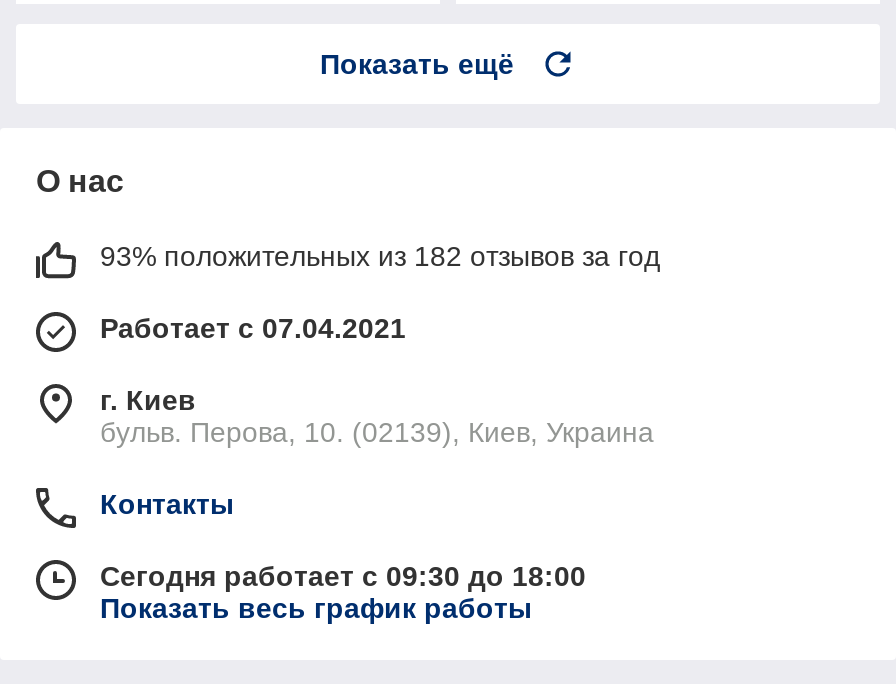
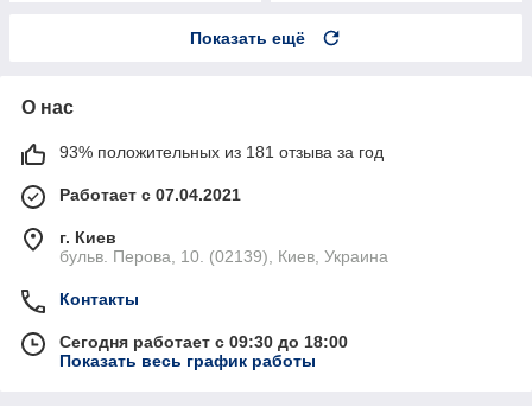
[100,240,660,272] 93% положительных из 182 отзывов за год -> [59,142,384,161] 93% положительных из 181 отзыва за год

